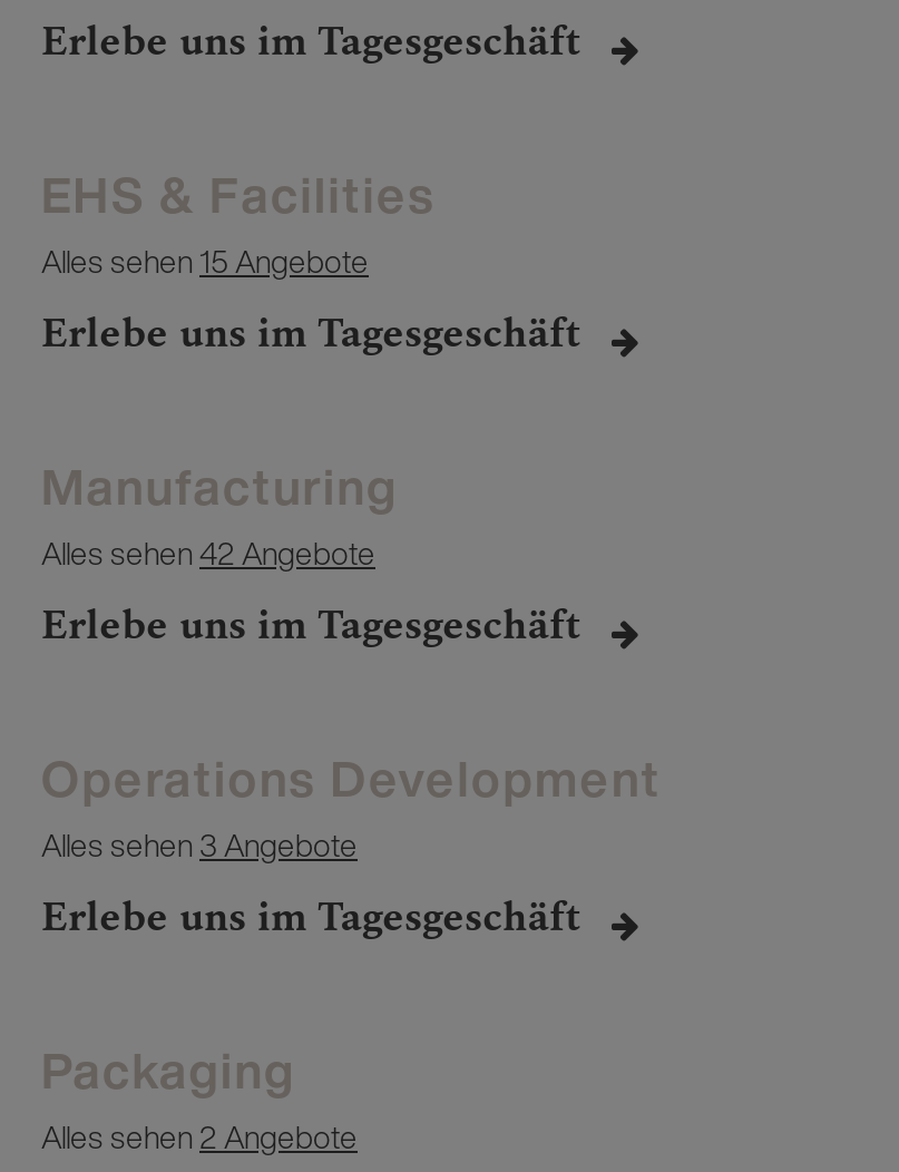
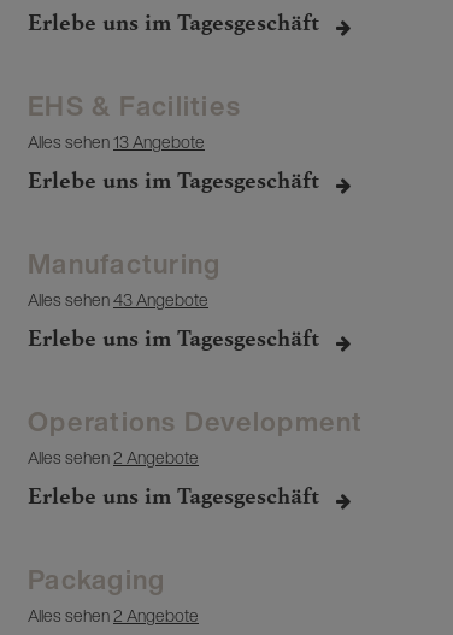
[41,237,369,284] Alles sehen 15 Angebote -> [28,129,205,154] Alles sehen 13 Angebote
[41,529,375,576] Alles sehen 42 Angebote -> [28,287,208,312] Alles sehen 43 Angebote
[41,821,358,868] Alles sehen 3 Angebote -> [28,445,199,470] Alles sehen 2 Angebote

